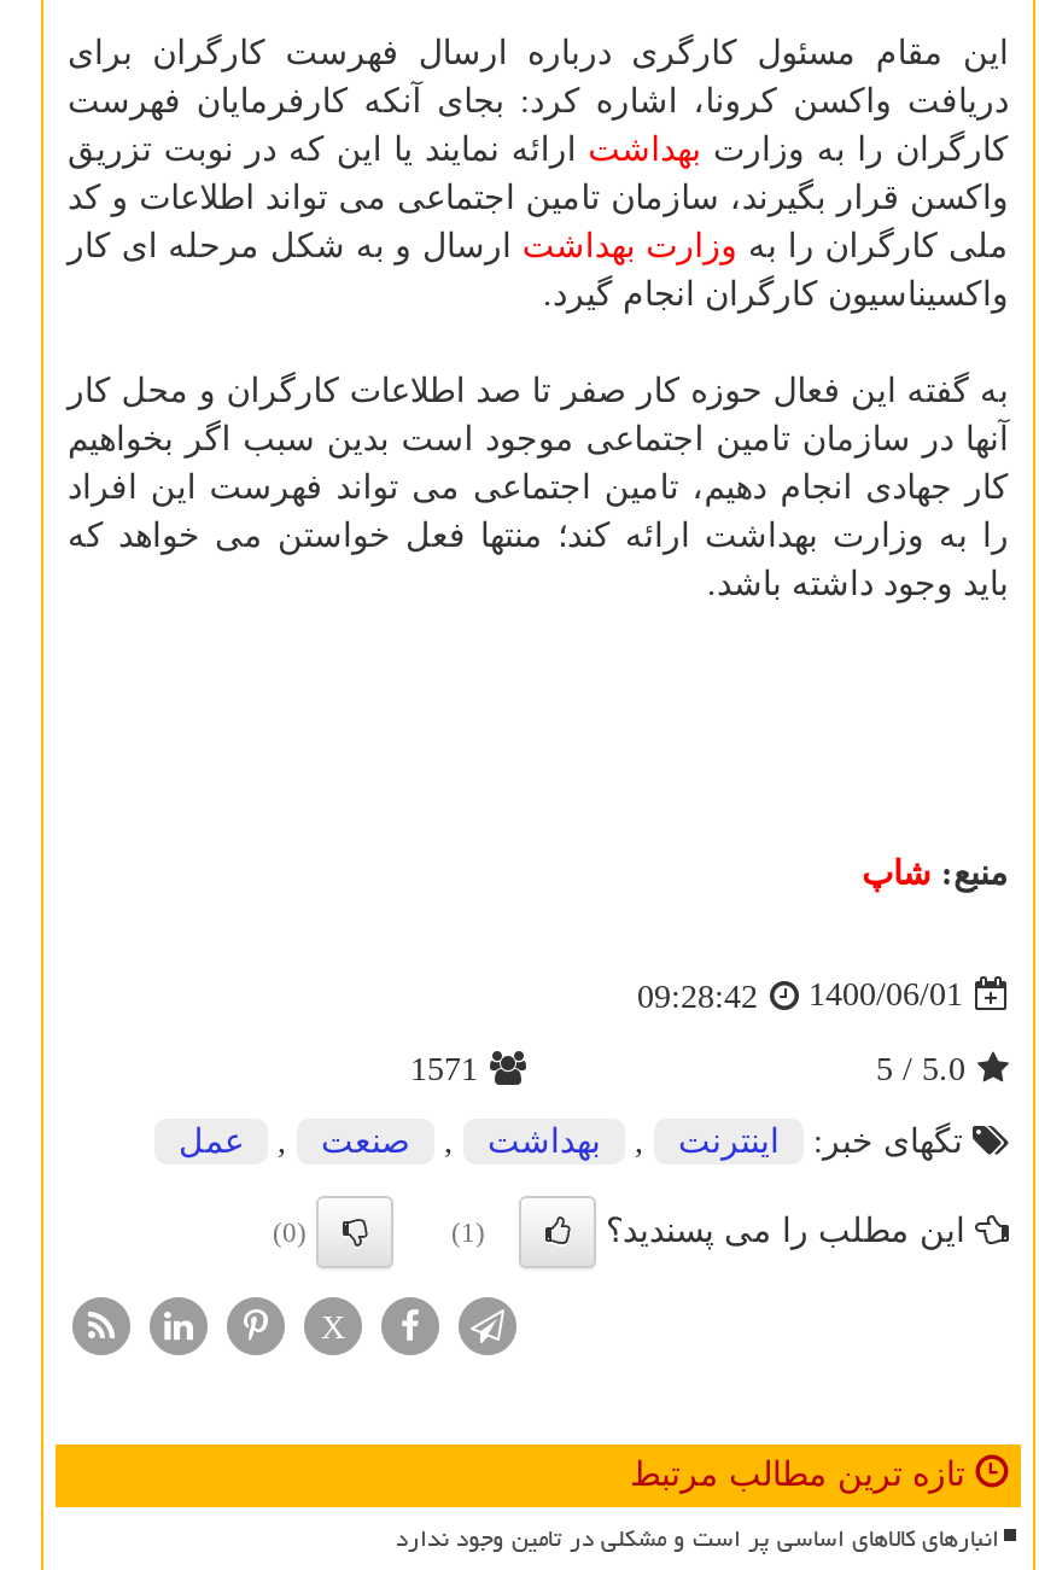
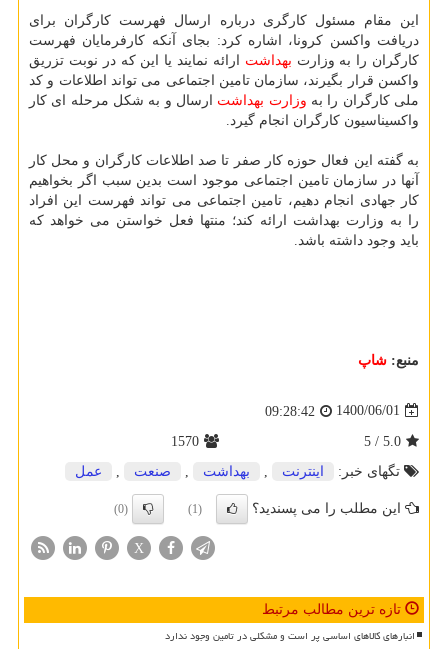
[410,1051,478,1087] 1571 -> [171,434,199,449] 1570

